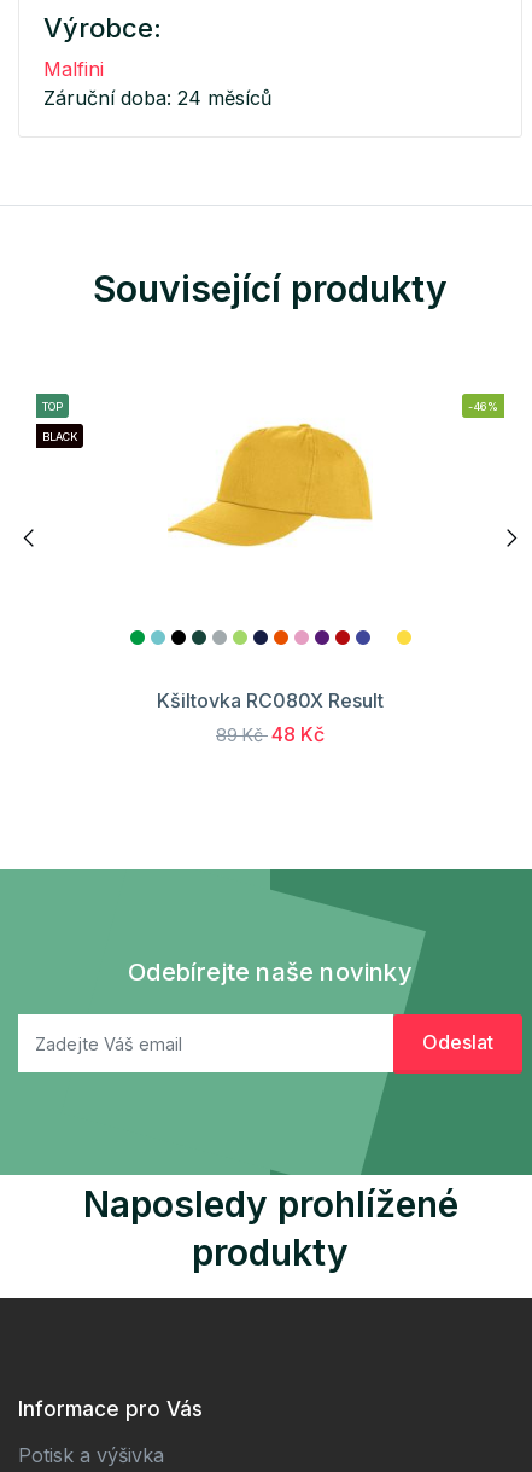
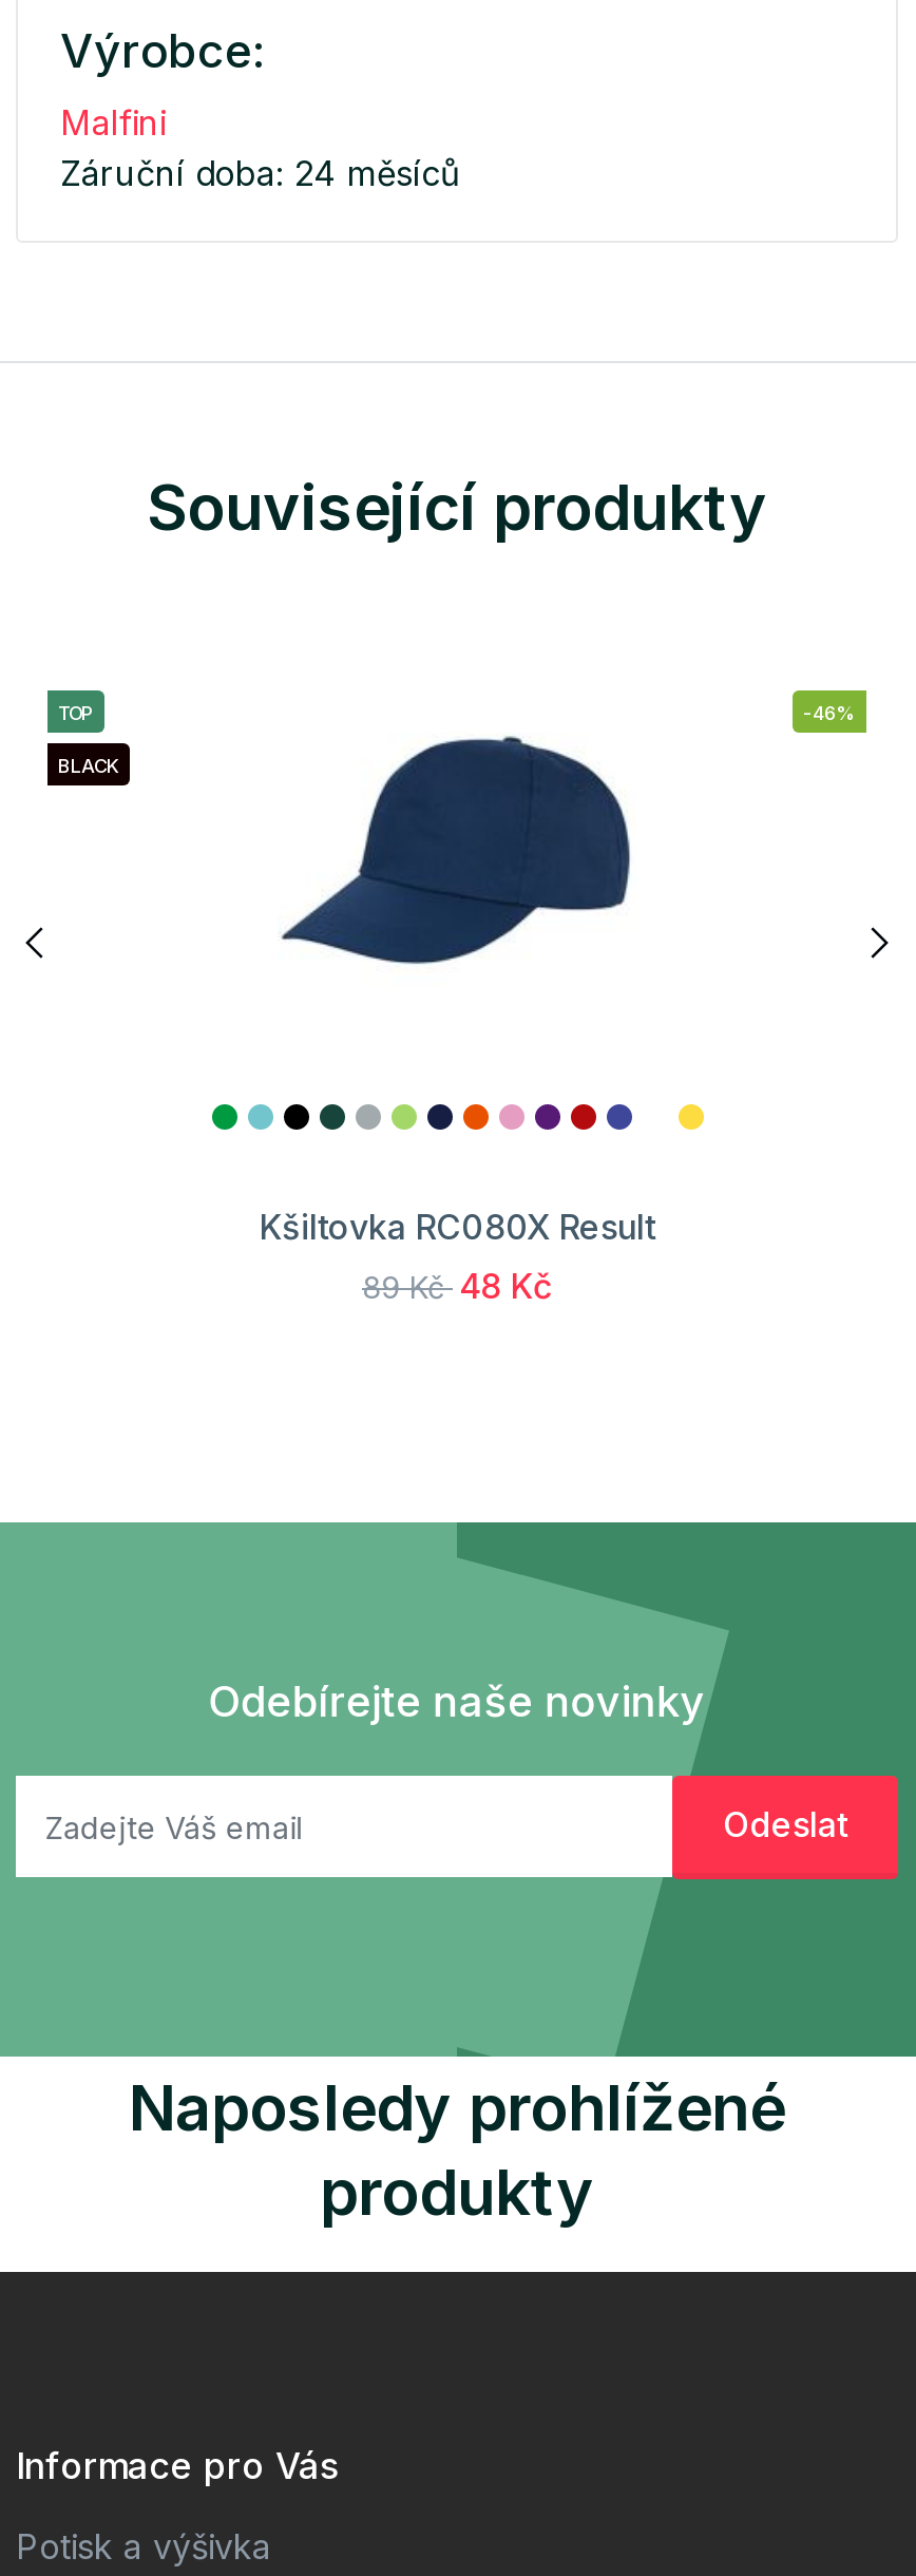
[166,420,374,551] [image] -> [280,735,634,967] [image]

